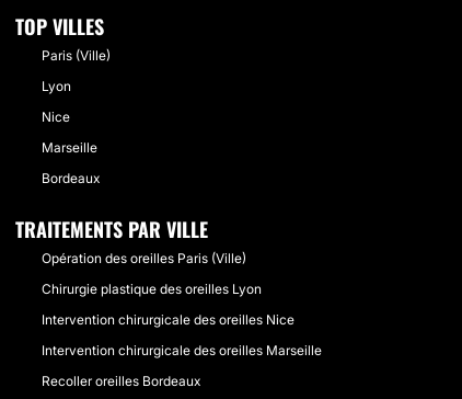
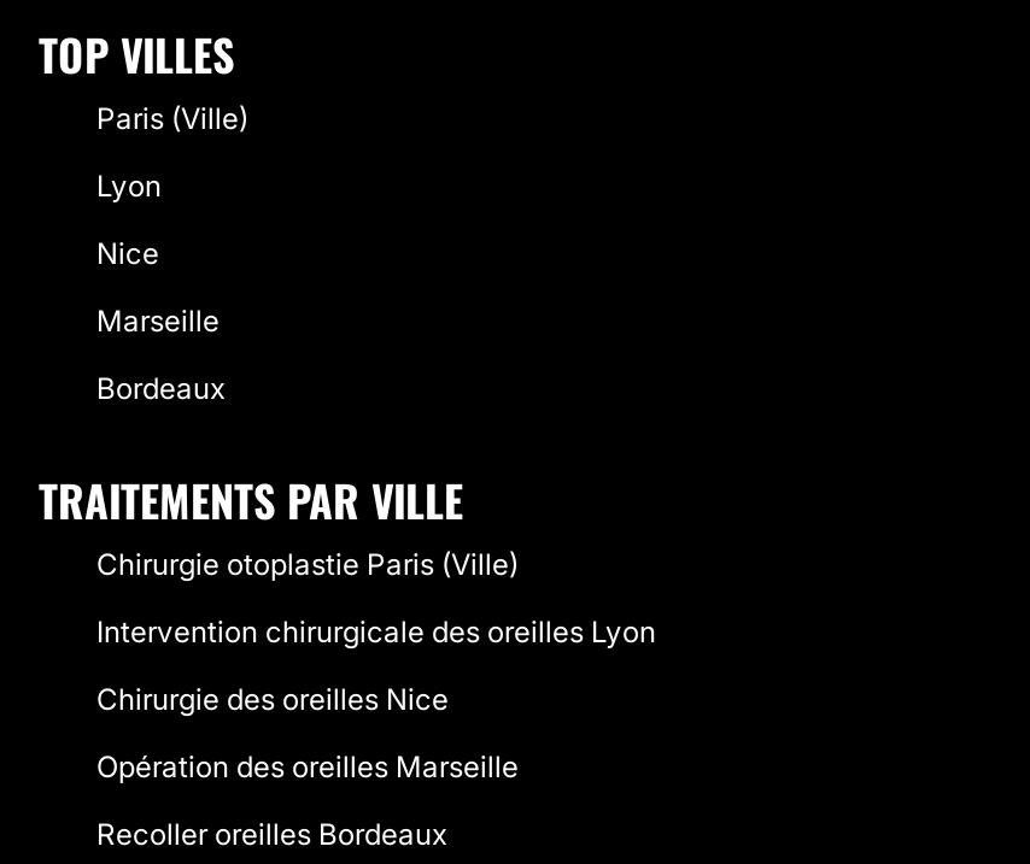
[42,250,246,266] Opération des oreilles Paris (Ville) -> [96,546,519,582] Chirurgie otoplastie Paris (Ville)
[42,281,262,297] Chirurgie plastique des oreilles Lyon -> [96,613,656,649] Intervention chirurgicale des oreilles Lyon
[42,311,294,328] Intervention chirurgicale des oreilles Nice -> [96,681,449,717] Chirurgie des oreilles Nice
[42,342,322,358] Intervention chirurgicale des oreilles Marseille -> [96,748,519,784] Opération des oreilles Marseille

